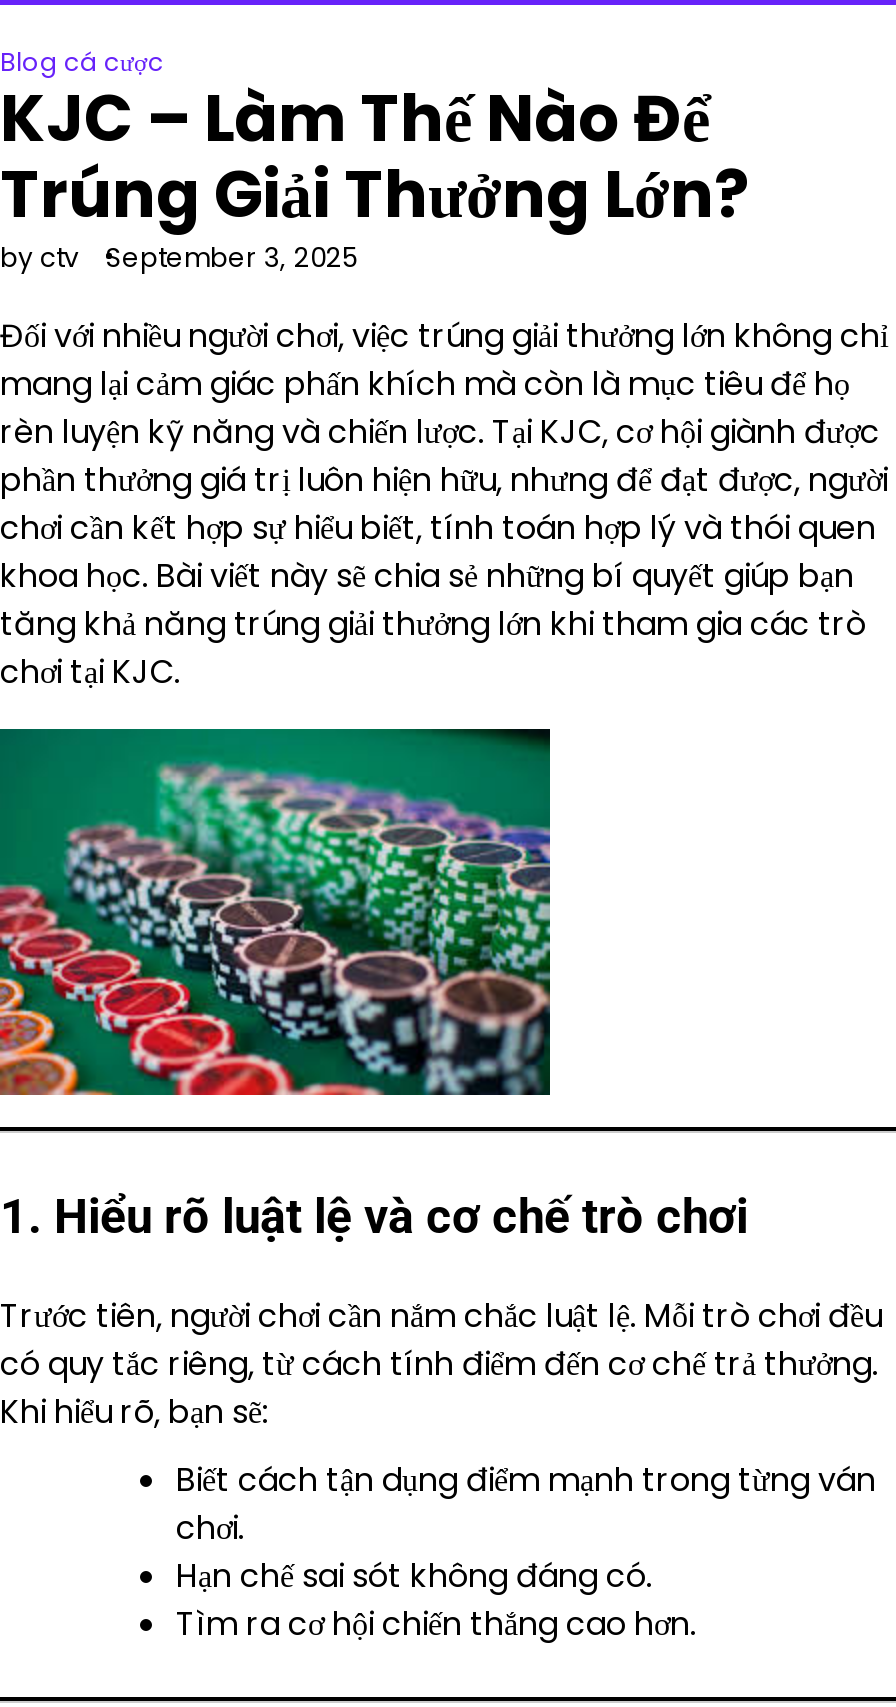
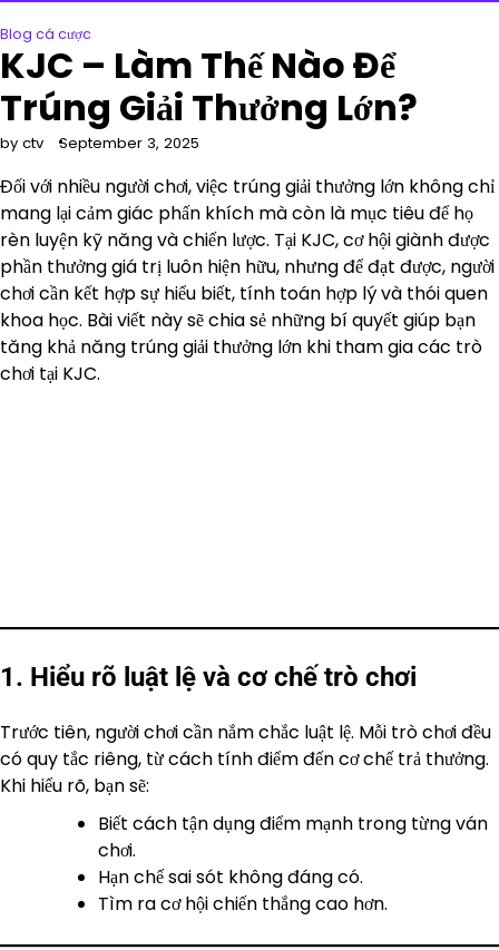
[6,727,552,1097] [image] -> none

